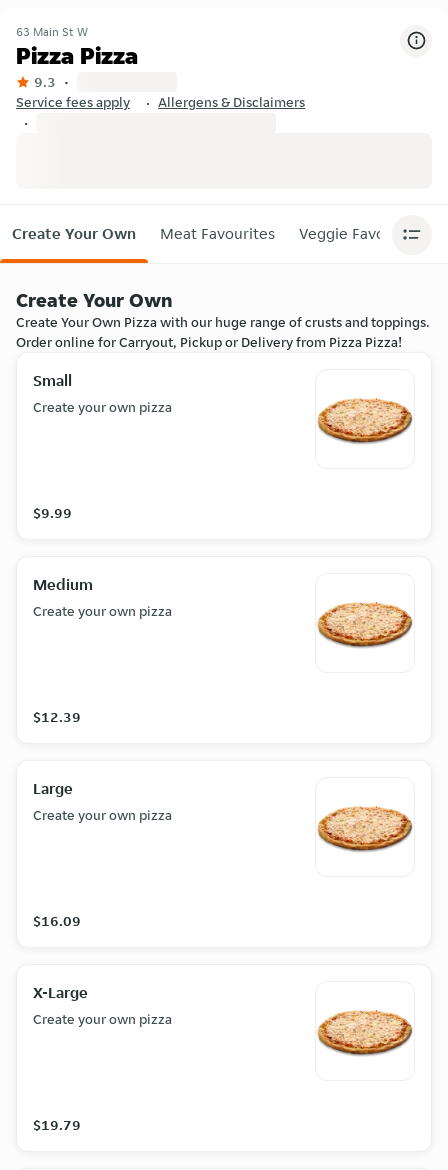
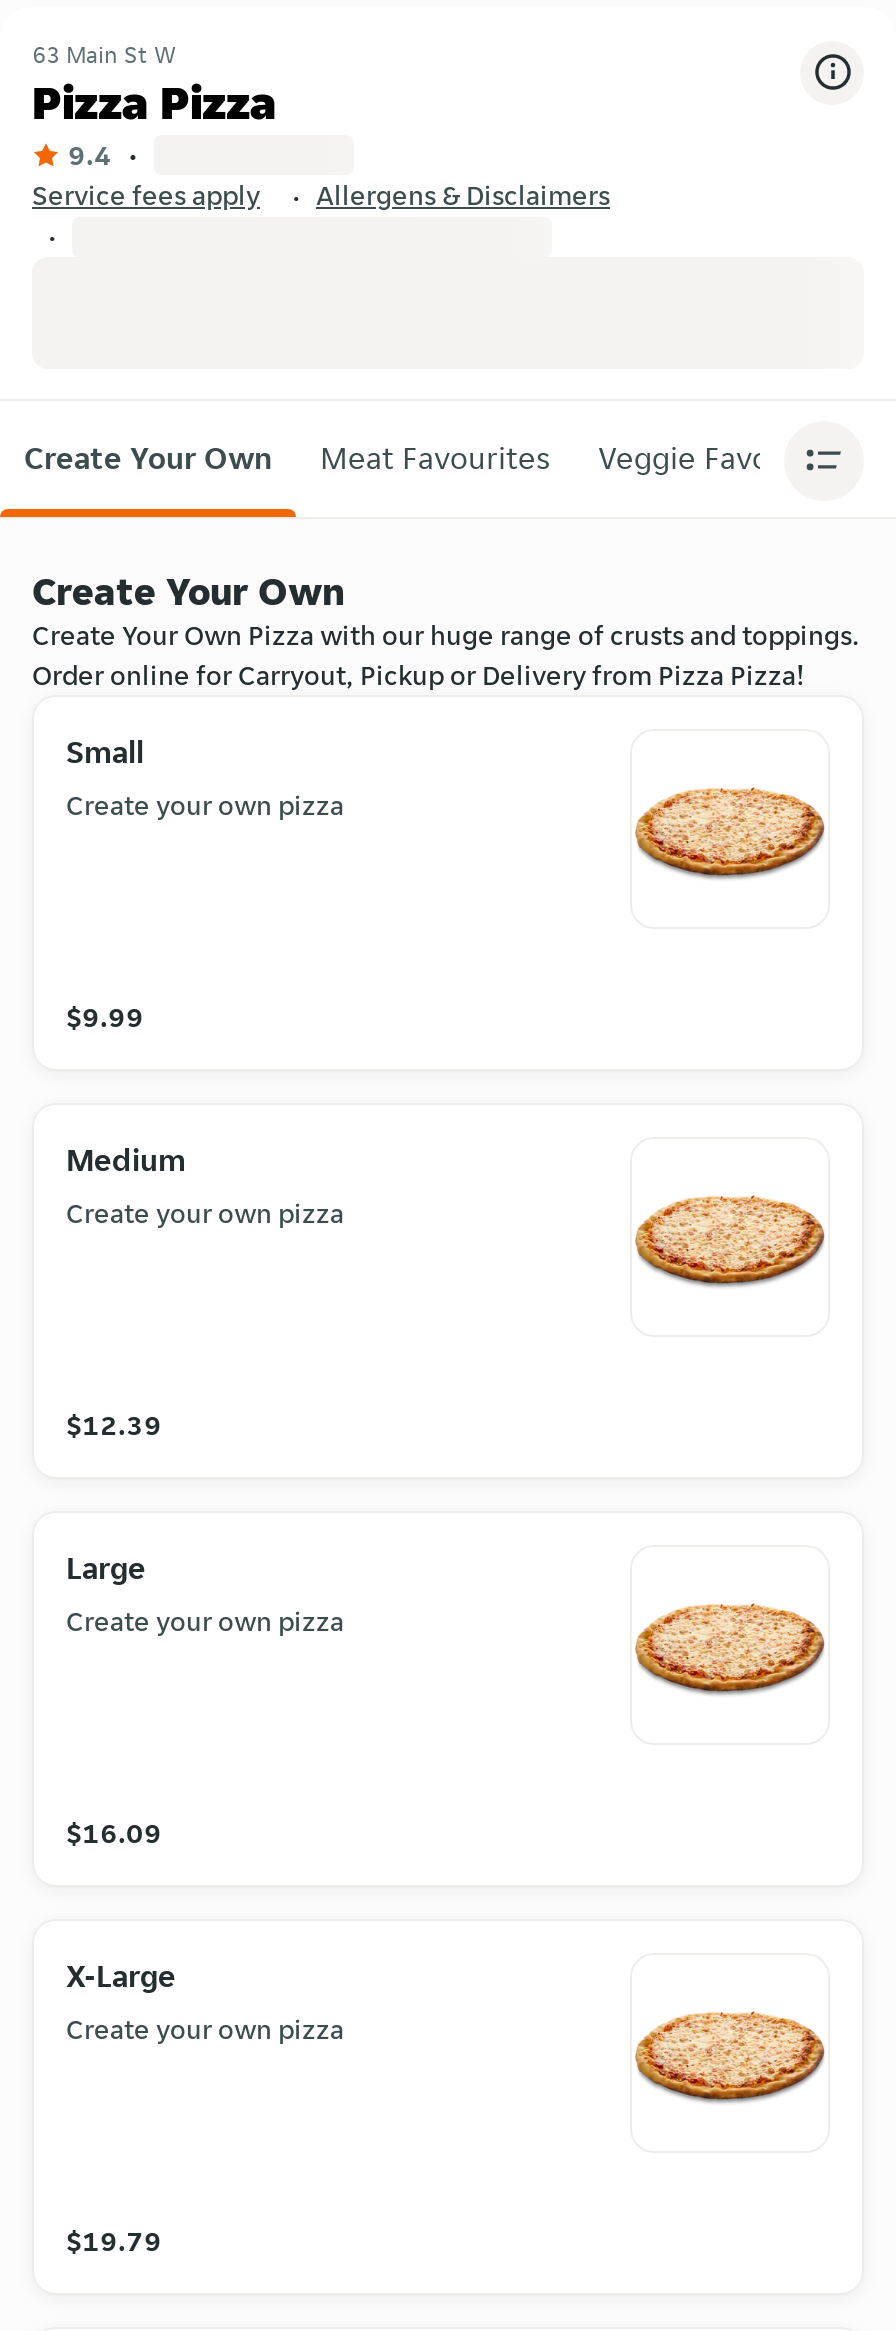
[34,73,56,91] 9.3 -> [68,137,112,173] 9.4

